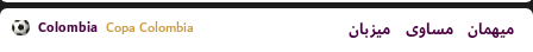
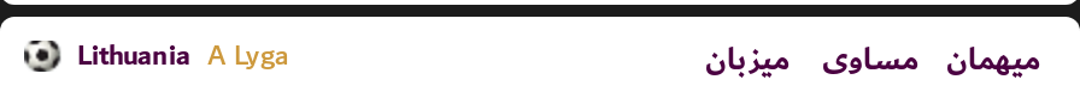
[38,15,194,40] Colombia Copa Colombia -> [77,31,289,81] Lithuania A Lyga

